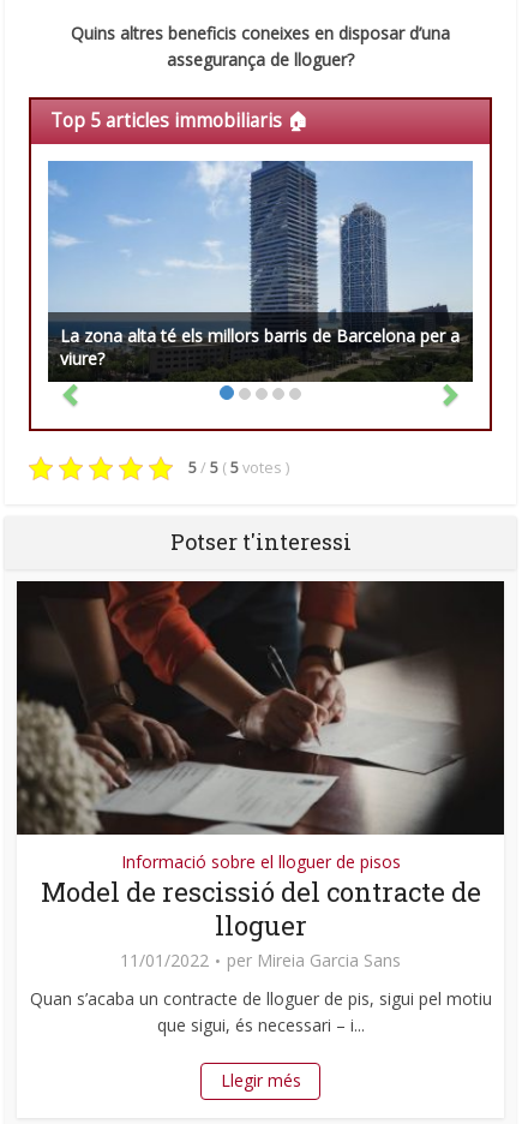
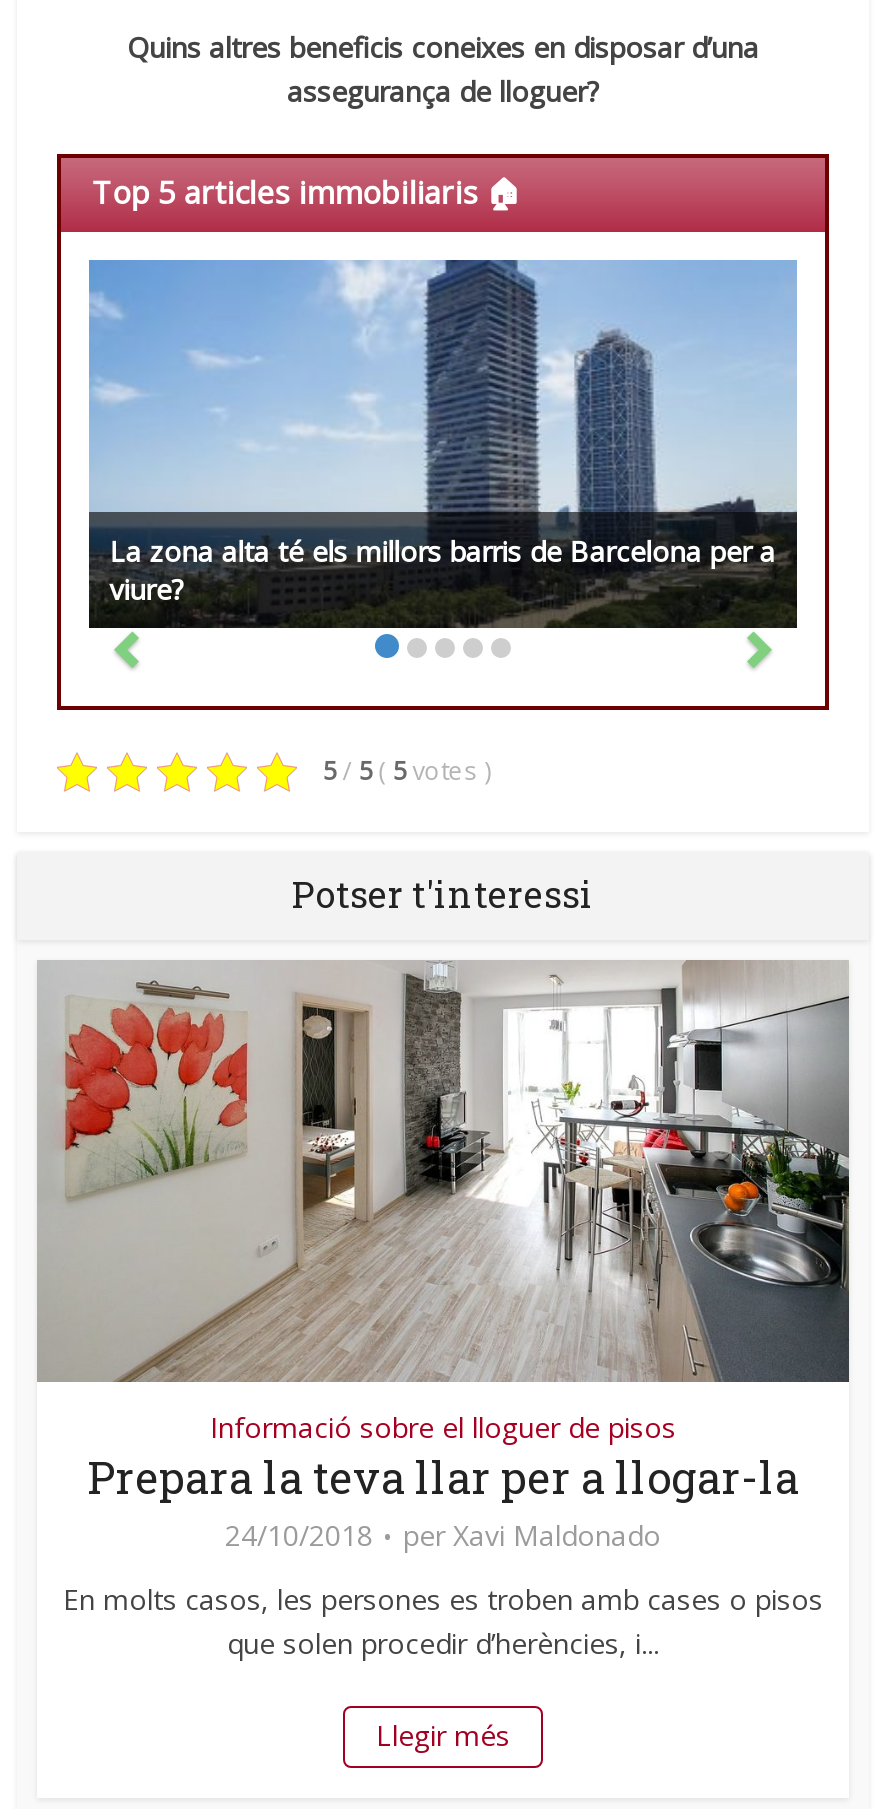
[16,580,505,971] [image] | Model de rescissió del contracte de | lloguer | 11/01/2022 | per Mireia Garcia Sans -> [37,960,851,1554] [image] | Prepara la teva llar per a llogar-la | 24/10/2018 | per Xavi Maldonado
[29,987,491,1036] Quan s’acaba un contracte de lloguer de pis, sigui pel motiu | que sigui, és necessari – i... -> [63,1580,823,1662] En molts casos, les persones es troben amb cases o pisos | que solen procedir d’herències, i...

